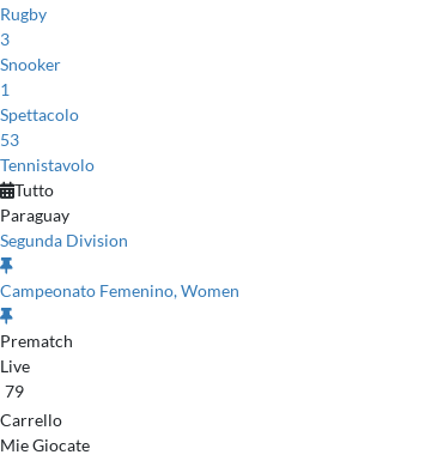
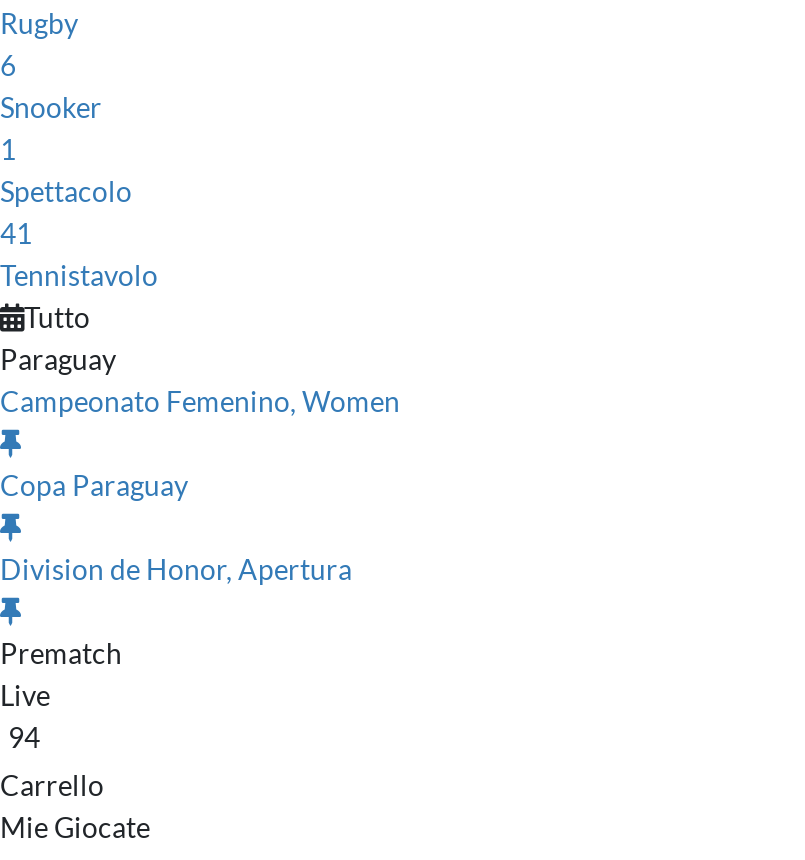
[0,29,10,49] 3 -> [0,48,16,82] 6
[0,129,19,150] 53 -> [0,216,32,250] 41
[0,230,128,250] Segunda Division -> none
moved [0,280,239,301] -> [0,384,400,418]: Campeonato Femenino, Women
none -> [0,468,352,586] Copa Paraguay | Division de Honor, Apertura
[5,381,24,401] 79 -> [8,720,40,754] 94

